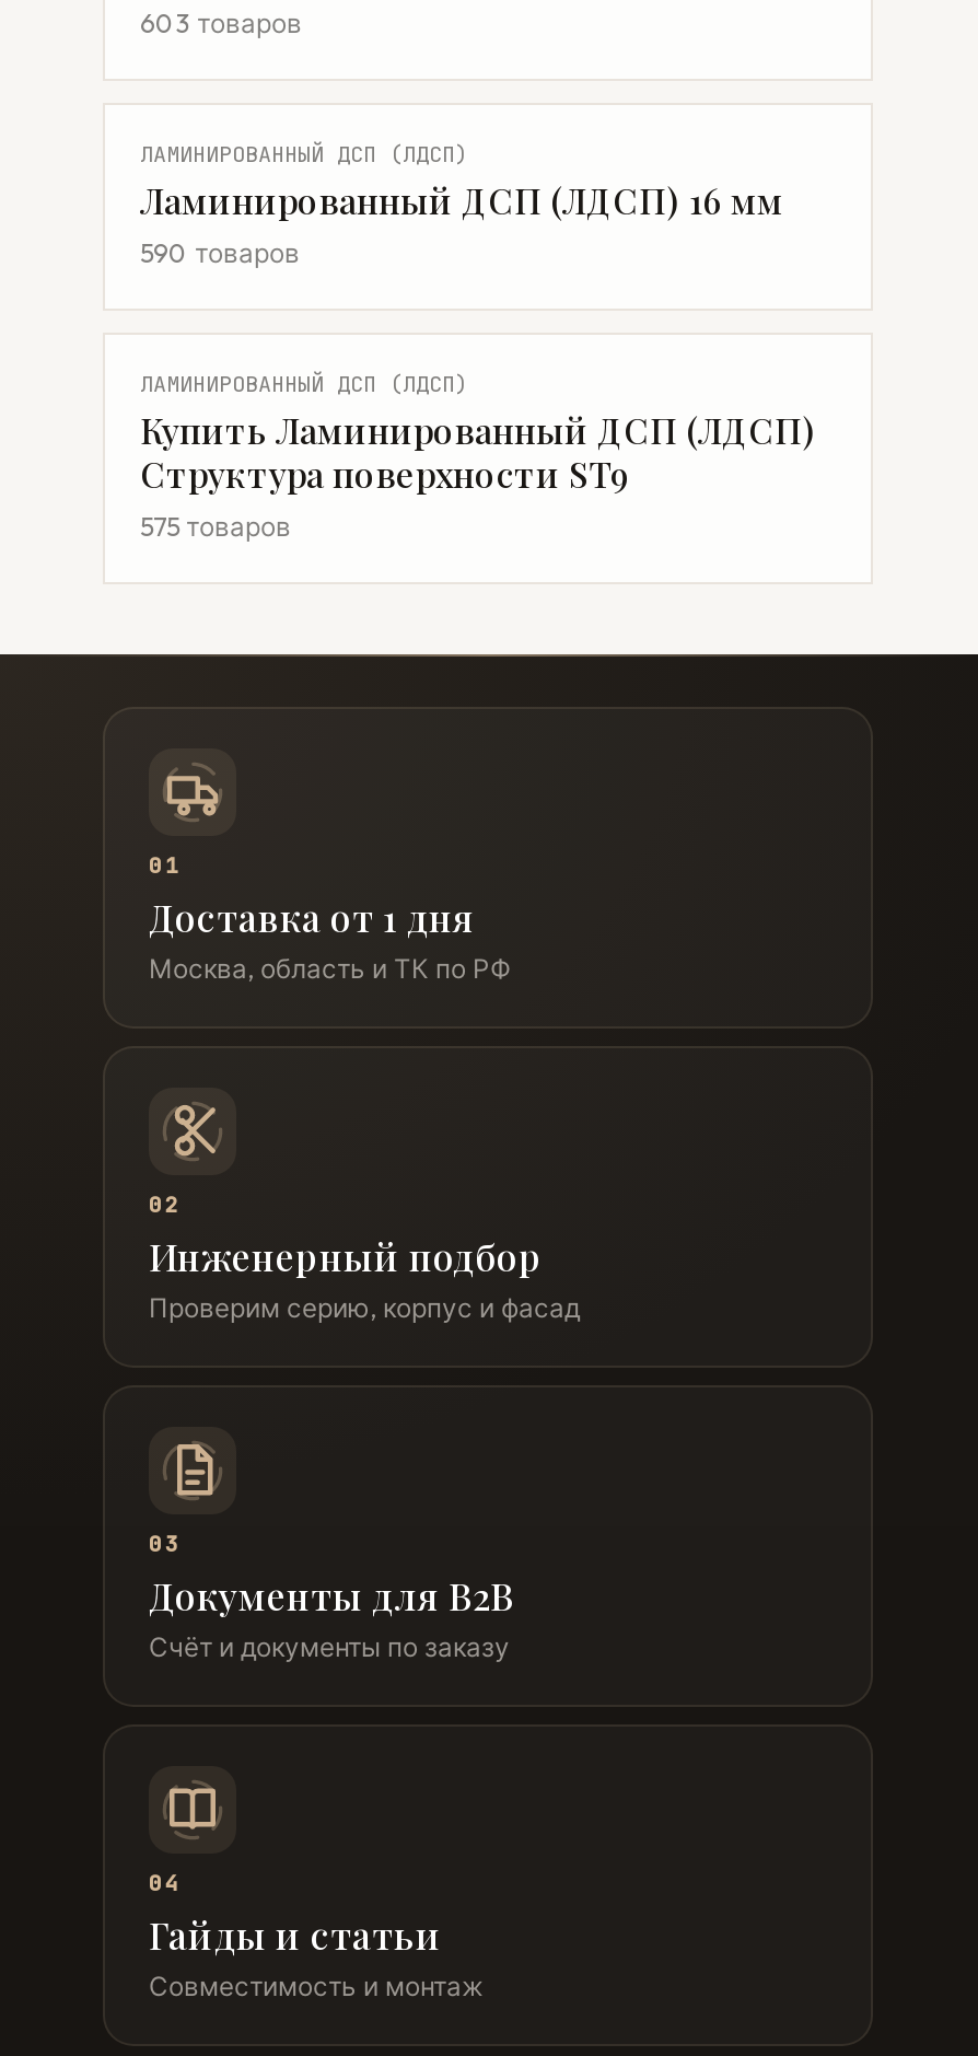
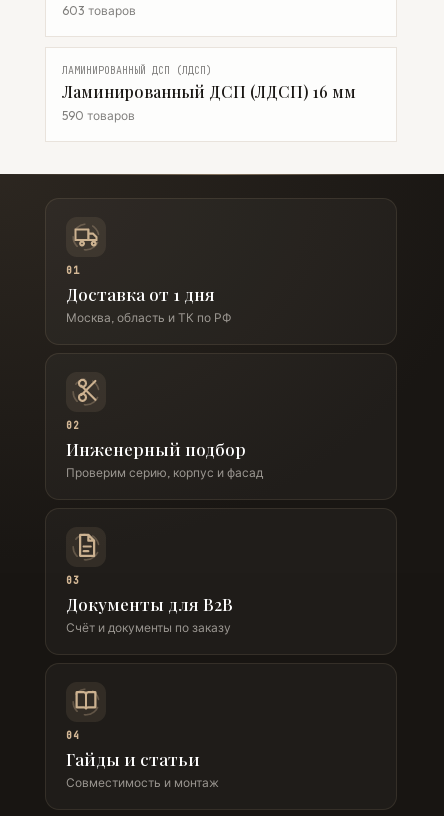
[140,370,816,543] ЛАМИНИРОВАННЫЙ ДСП (ЛДСП) | Купить Ламинированный ДСП (ЛДСП) | Структура поверхности ST9 | 575 товаров -> none

